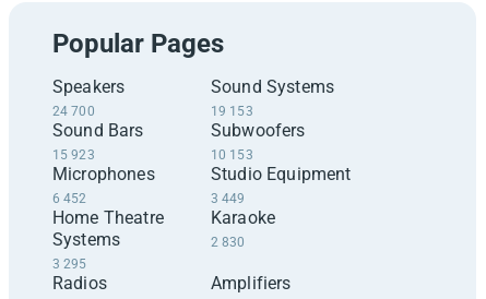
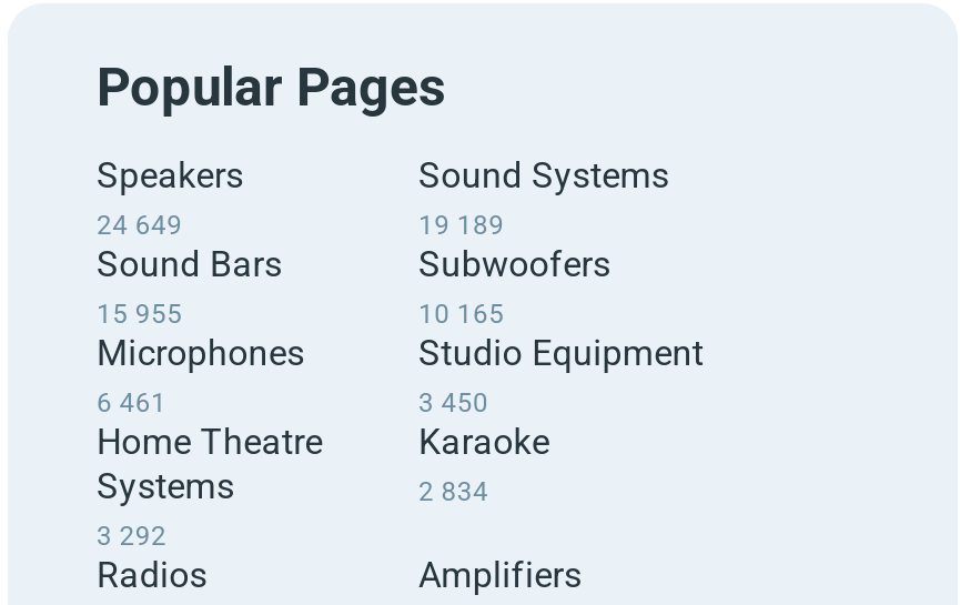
[52,104,95,119] 24 700 -> [97,208,182,240] 24 649
[211,104,253,119] 19 153 -> [418,208,504,240] 19 189
[52,148,95,163] 15 923 -> [97,297,182,328] 15 955
[211,148,253,163] 10 153 -> [418,297,504,328] 10 165
[52,191,87,207] 6 452 -> [97,386,167,417] 6 461
[211,191,245,207] 3 449 -> [418,386,489,417] 3 450
[211,235,245,250] 2 830 -> [418,475,489,506] 2 834
[52,257,87,272] 3 295 -> [97,519,167,550] 3 292

